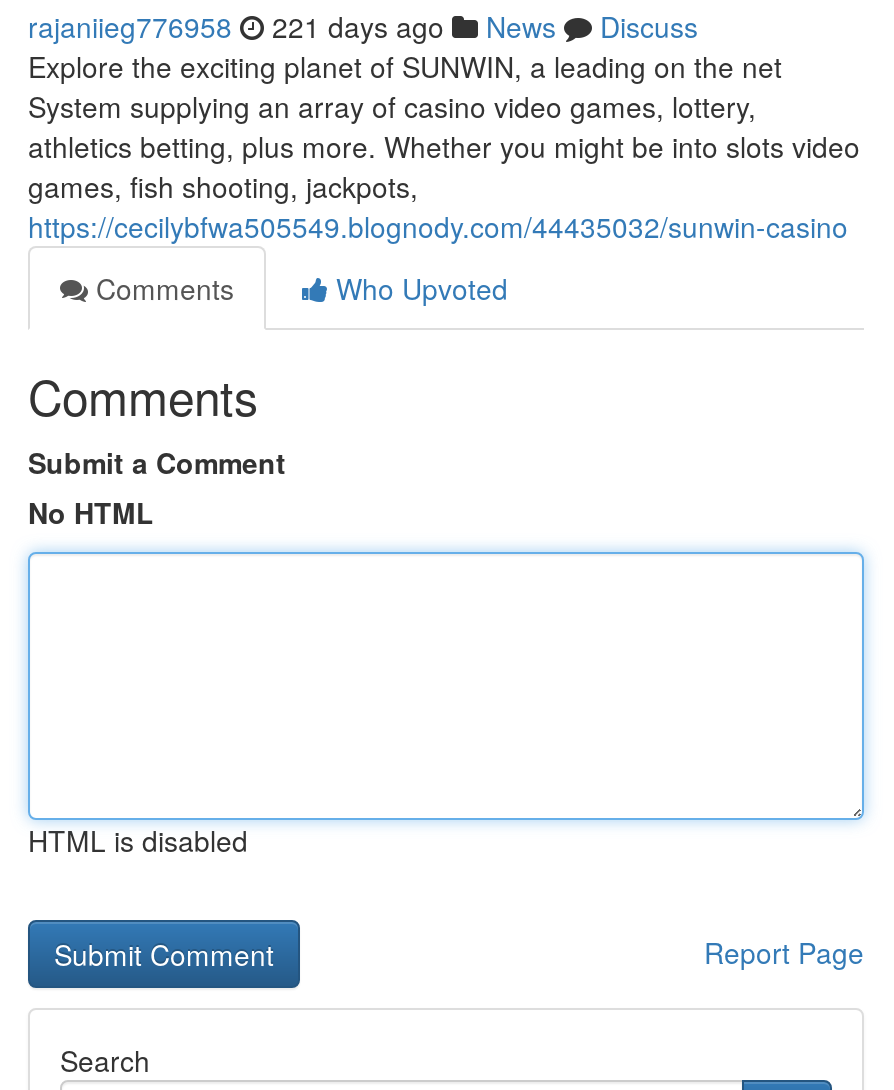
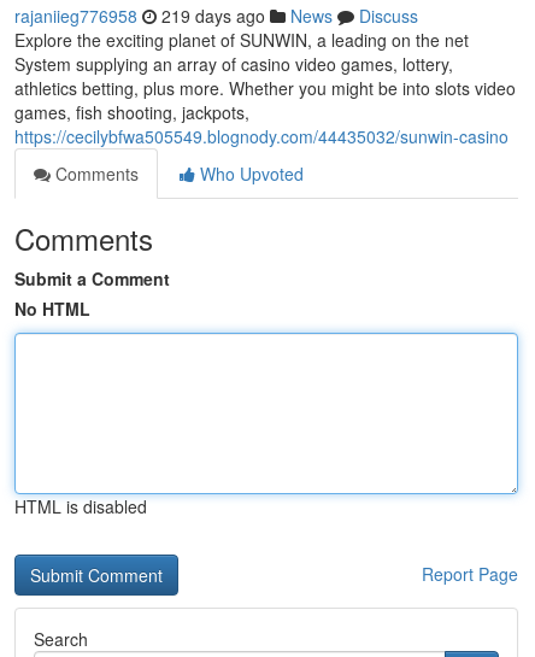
[28,6,698,46] rajaniieg776958 221 days ago News Discuss -> [14,4,418,28] rajaniieg776958 219 days ago News Discuss

